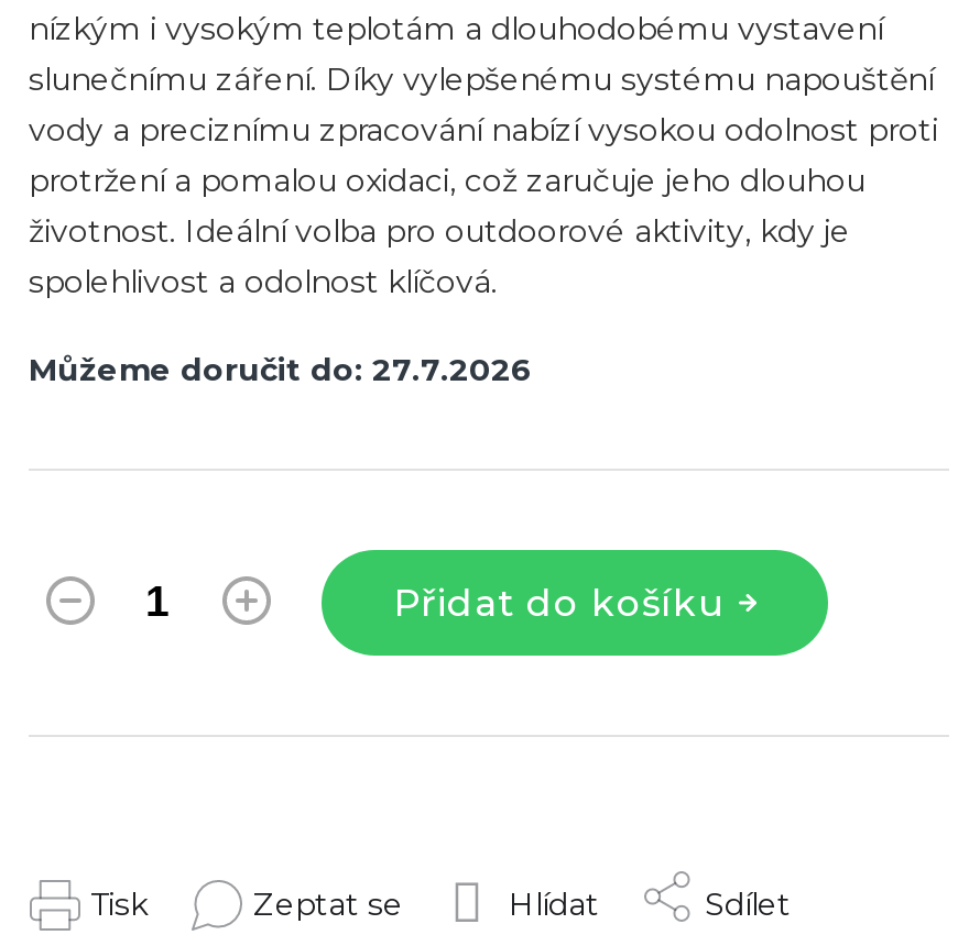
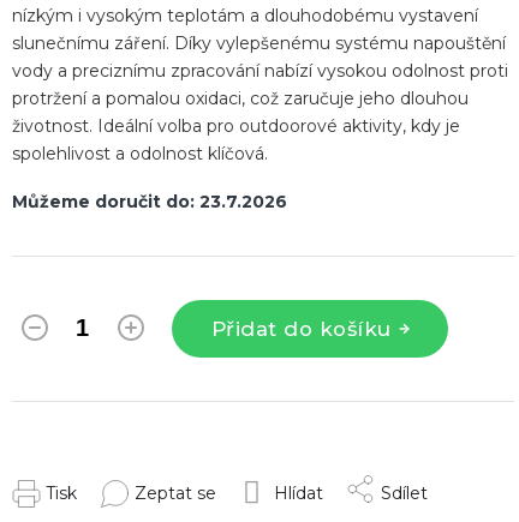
[29,349,533,388] Můžeme doručit do: 27.7.2026 -> [12,190,287,212] Můžeme doručit do: 23.7.2026

